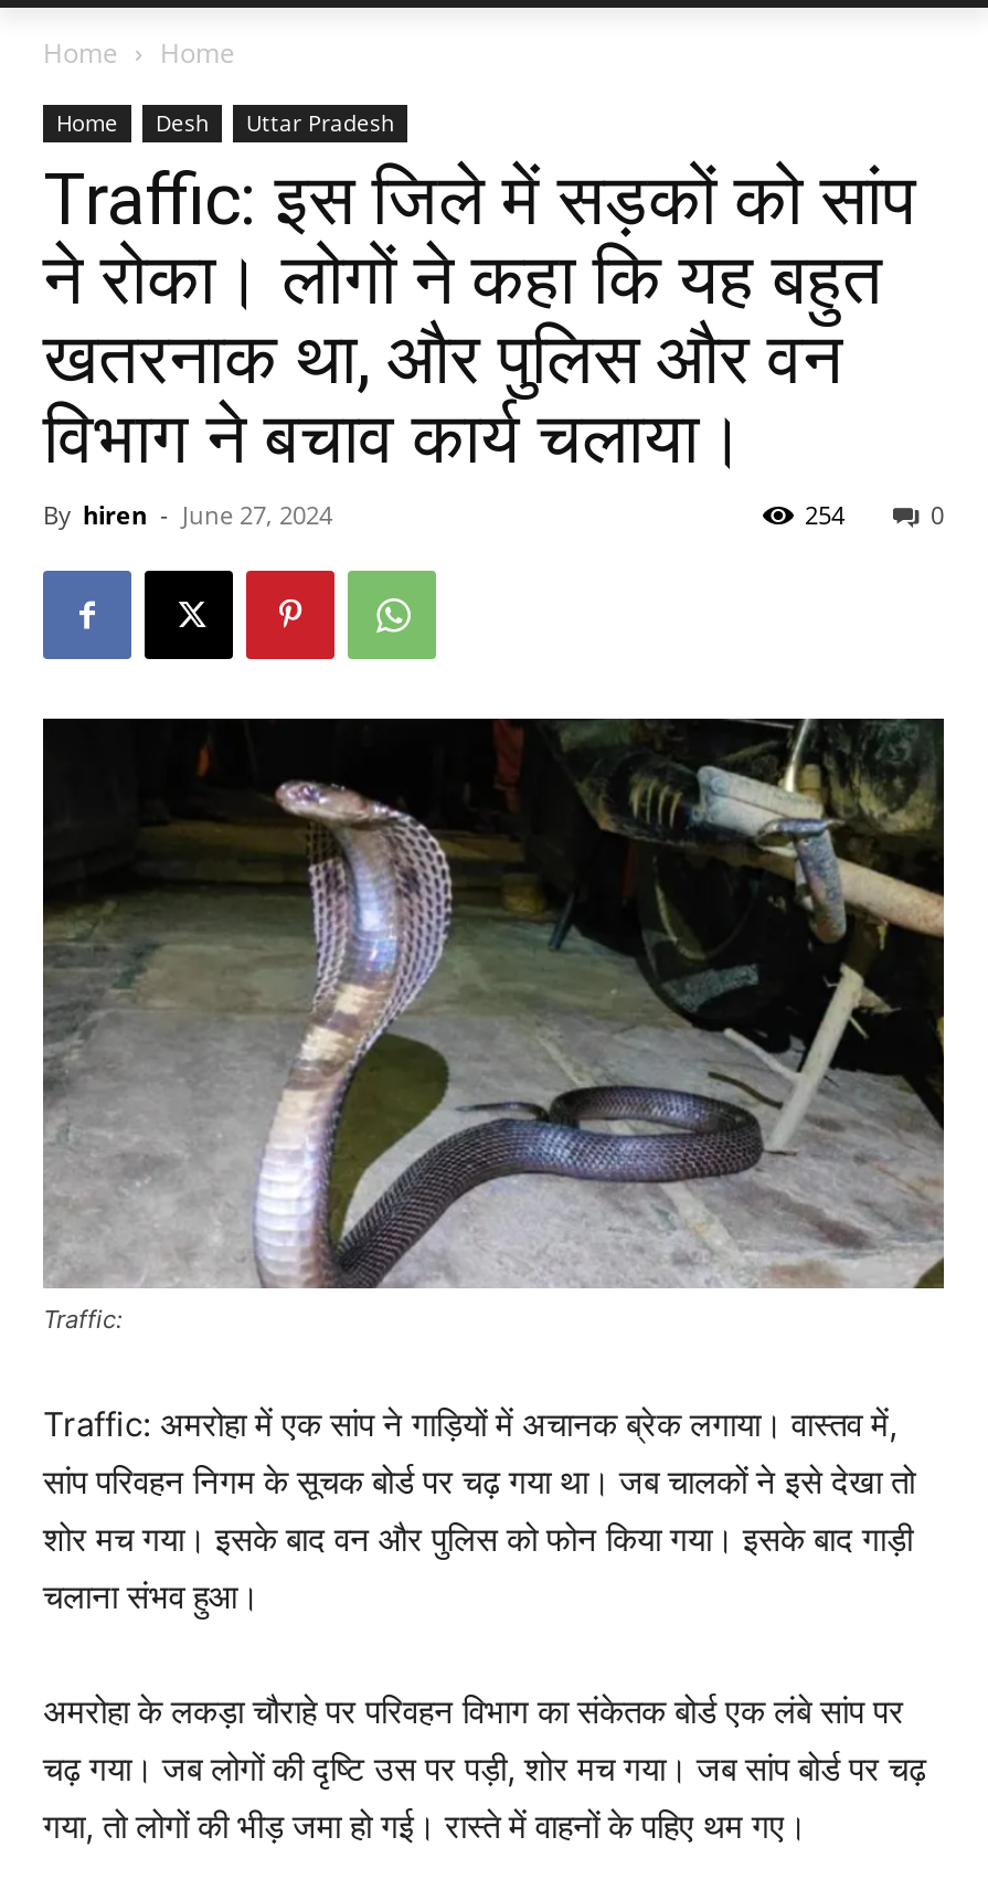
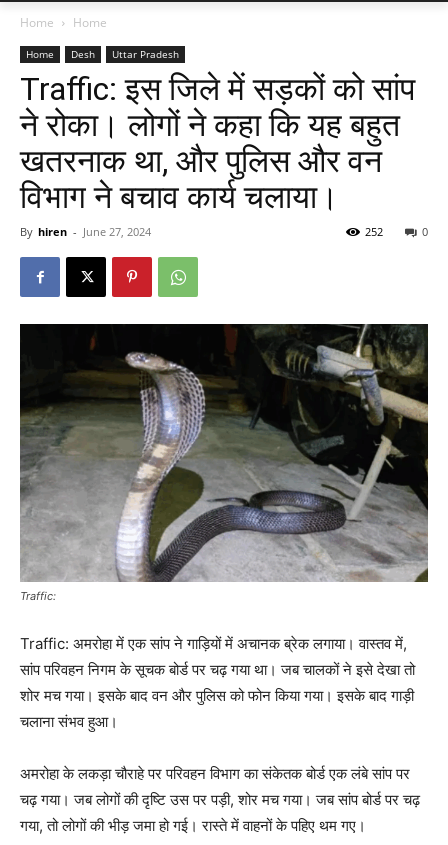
[805,498,844,531] 254 -> [365,224,383,239] 252

